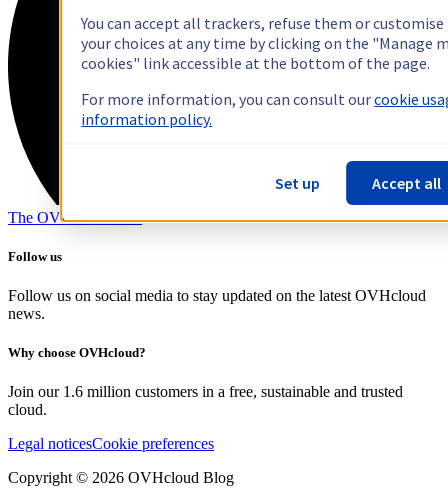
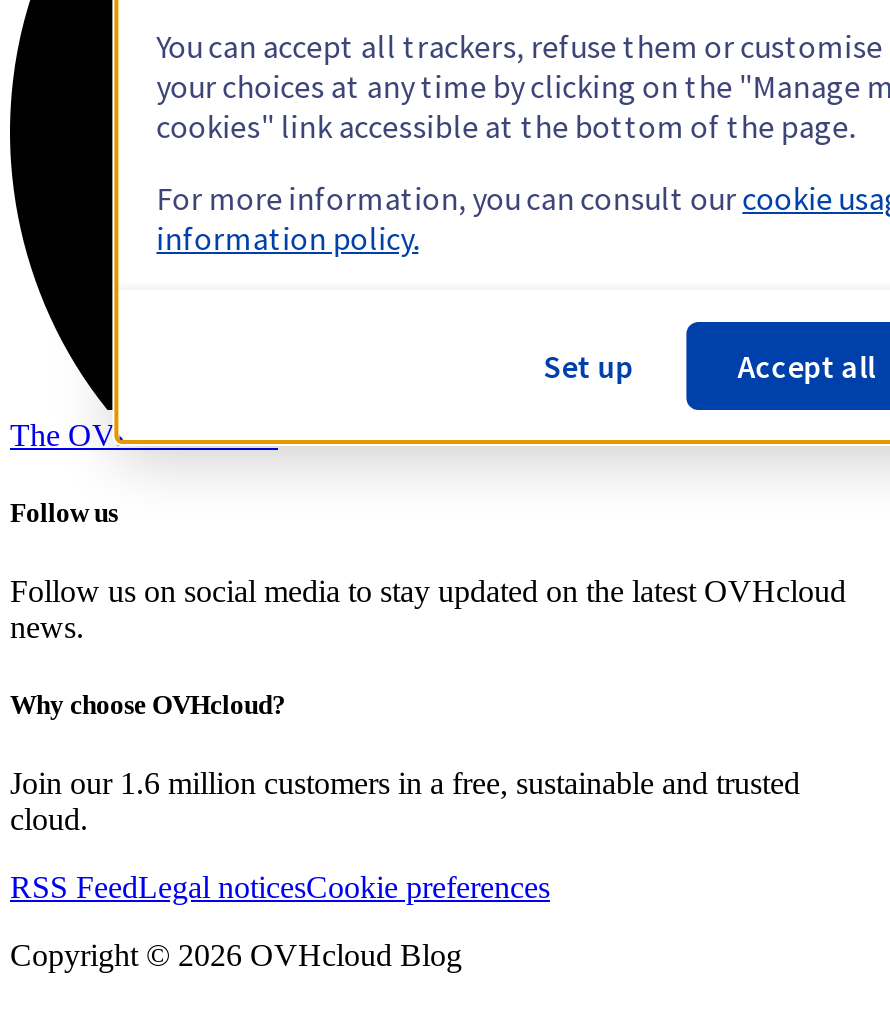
[8,435,214,452] Legal noticesCookie preferences -> [10,870,550,904] RSS FeedLegal noticesCookie preferences

